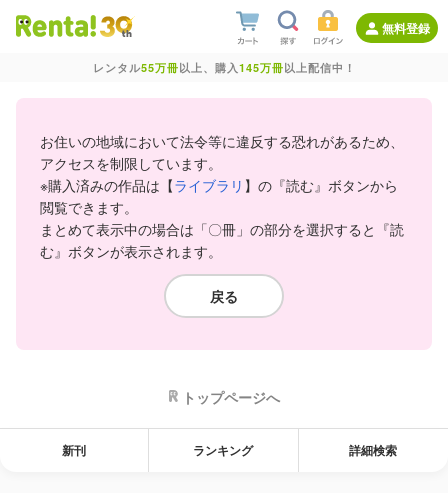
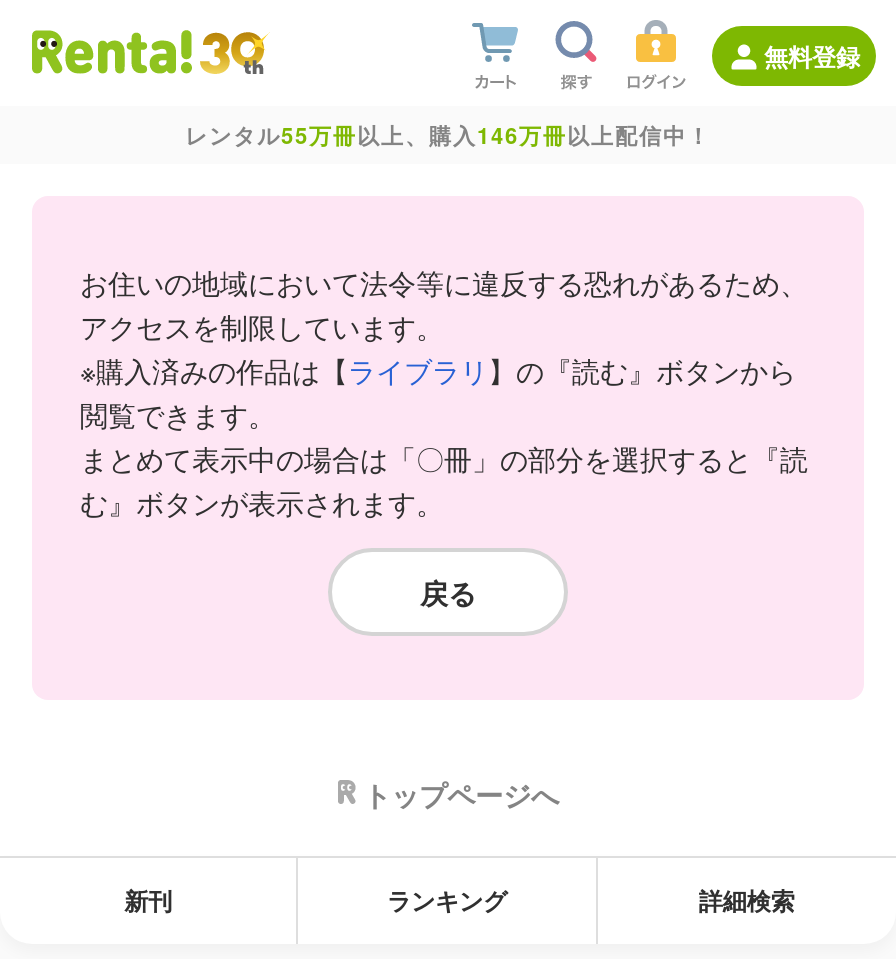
[92,60,355,75] レンタル55万冊以上、購入145万冊以上配信中！ -> [185,120,711,150] レンタル55万冊以上、購入146万冊以上配信中！

